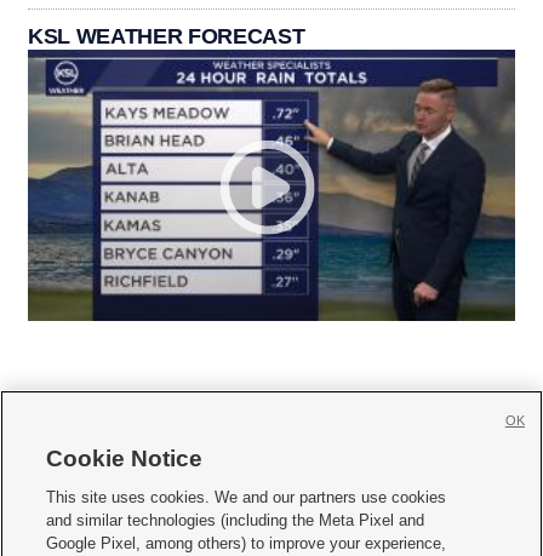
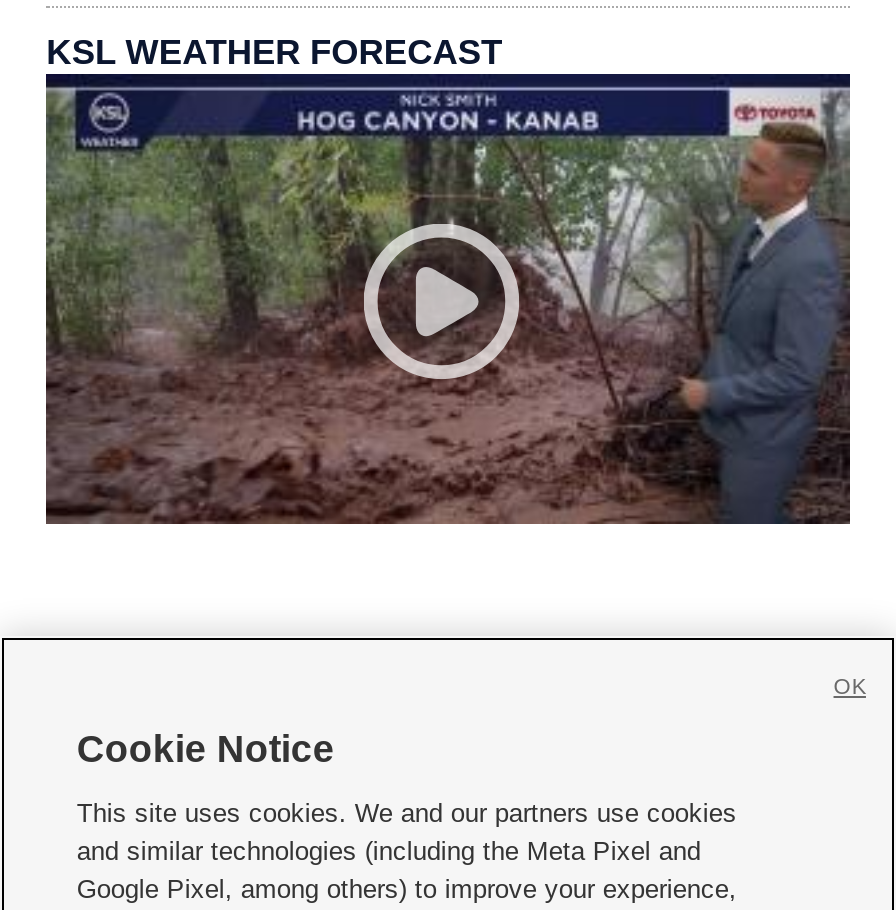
[28,51,515,322] [image] -> [46,78,850,526] [image]

